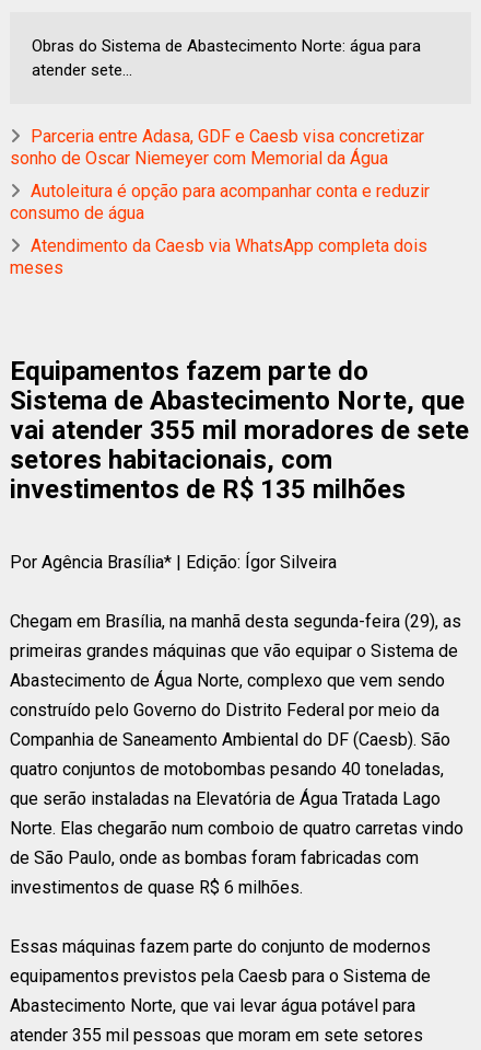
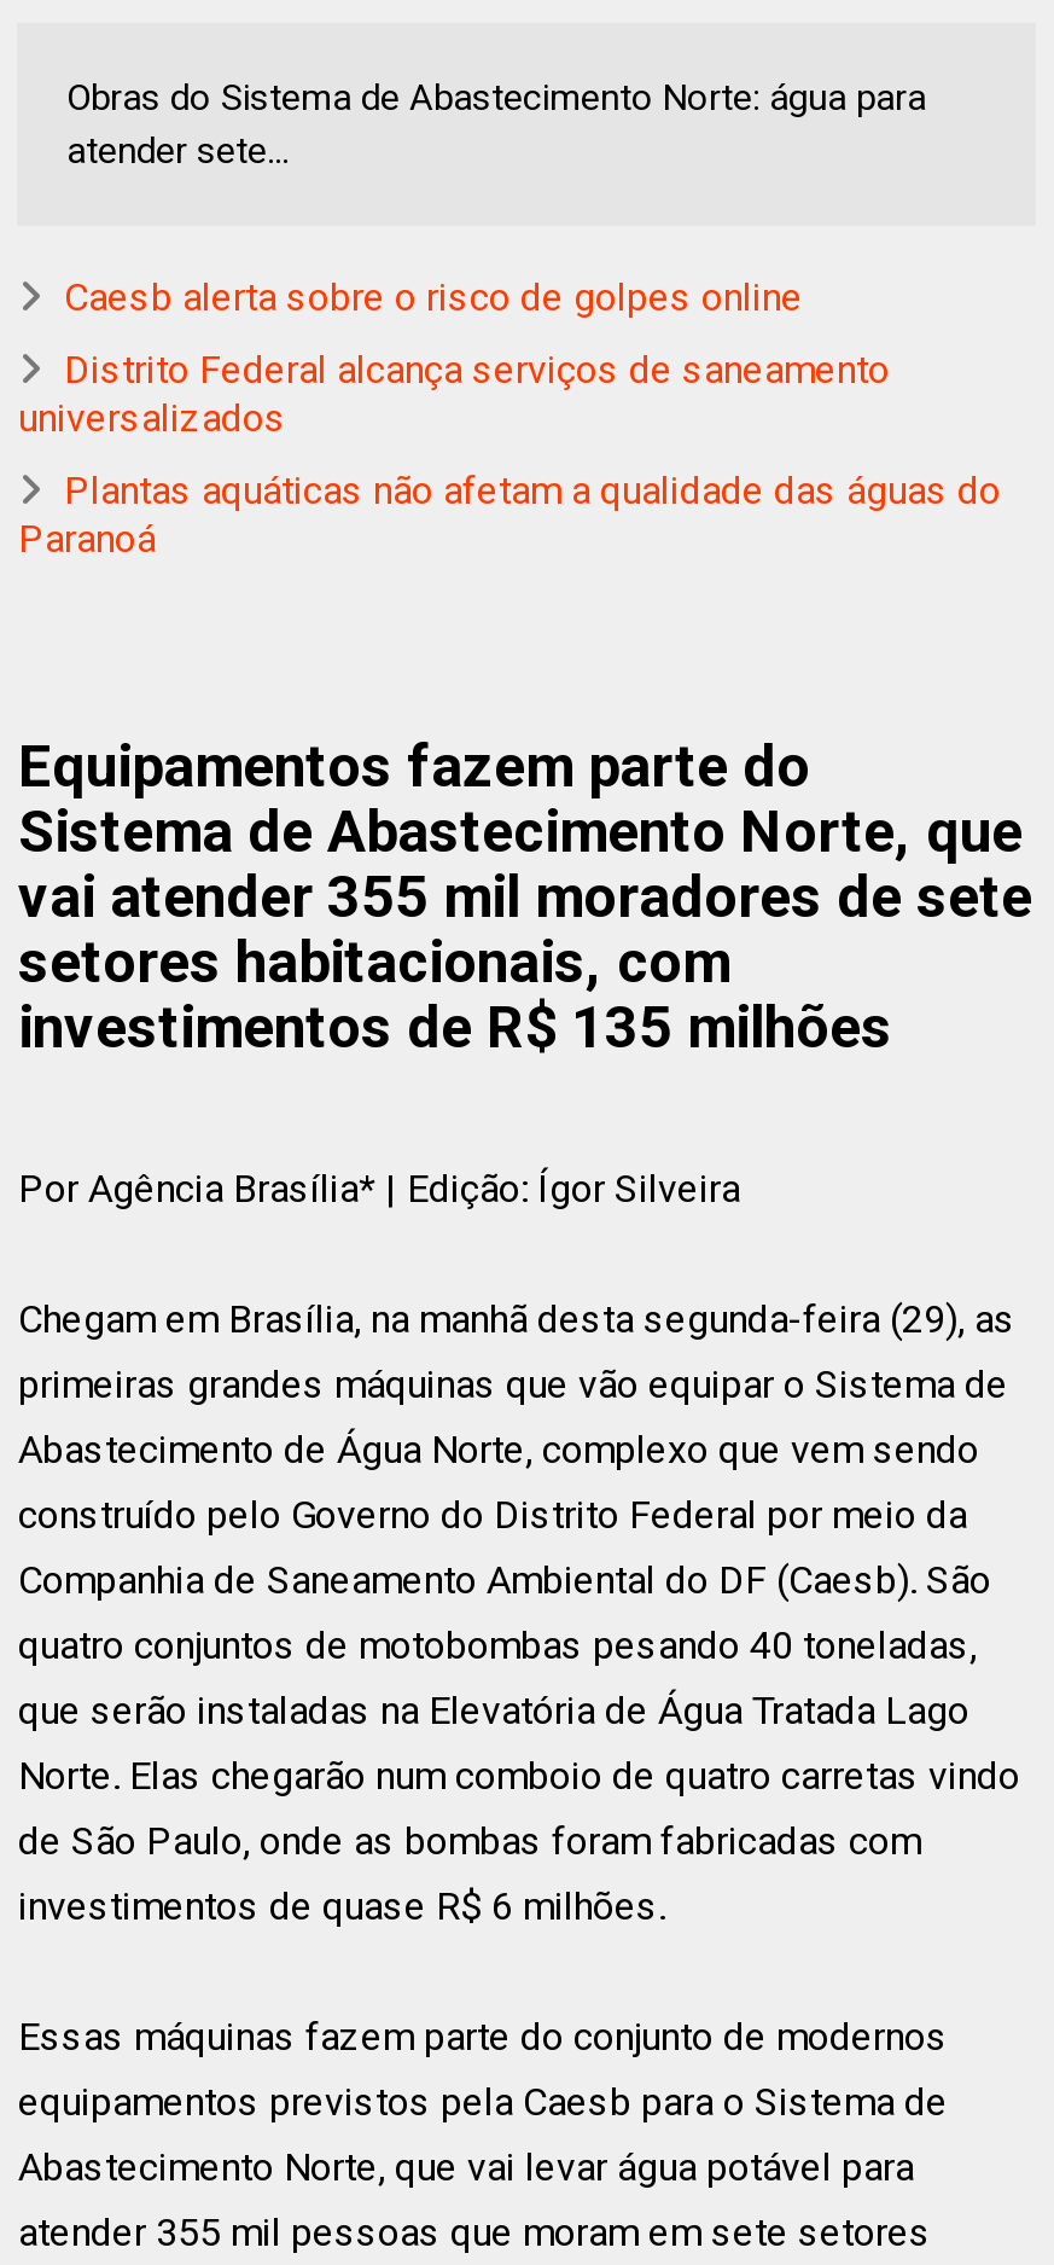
[10,125,425,168] Parceria entre Adasa, GDF e Caesb visa concretizar | sonho de Oscar Niemeyer com Memorial da Água -> [64,273,803,319] Caesb alerta sobre o risco de golpes online
[10,180,430,223] Autoleitura é opção para acompanhar conta e reduzir | consumo de água -> [18,346,890,440] Distrito Federal alcança serviços de saneamento | universalizados
[10,235,428,278] Atendimento da Caesb via WhatsApp completa dois | meses -> [18,467,1001,561] Plantas aquáticas não afetam a qualidade das águas do | Paranoá

